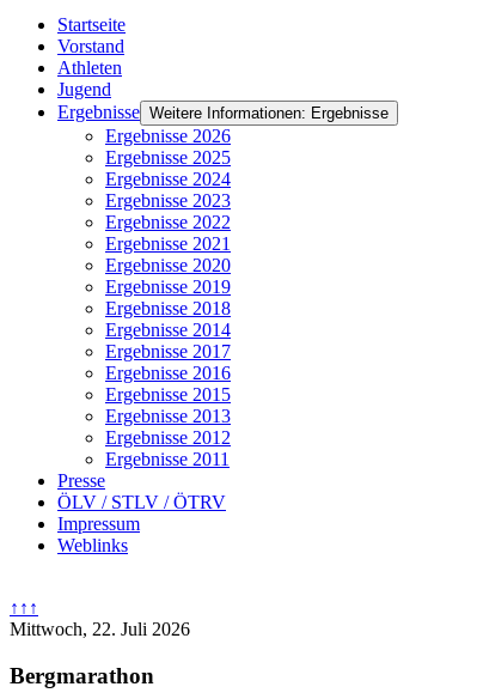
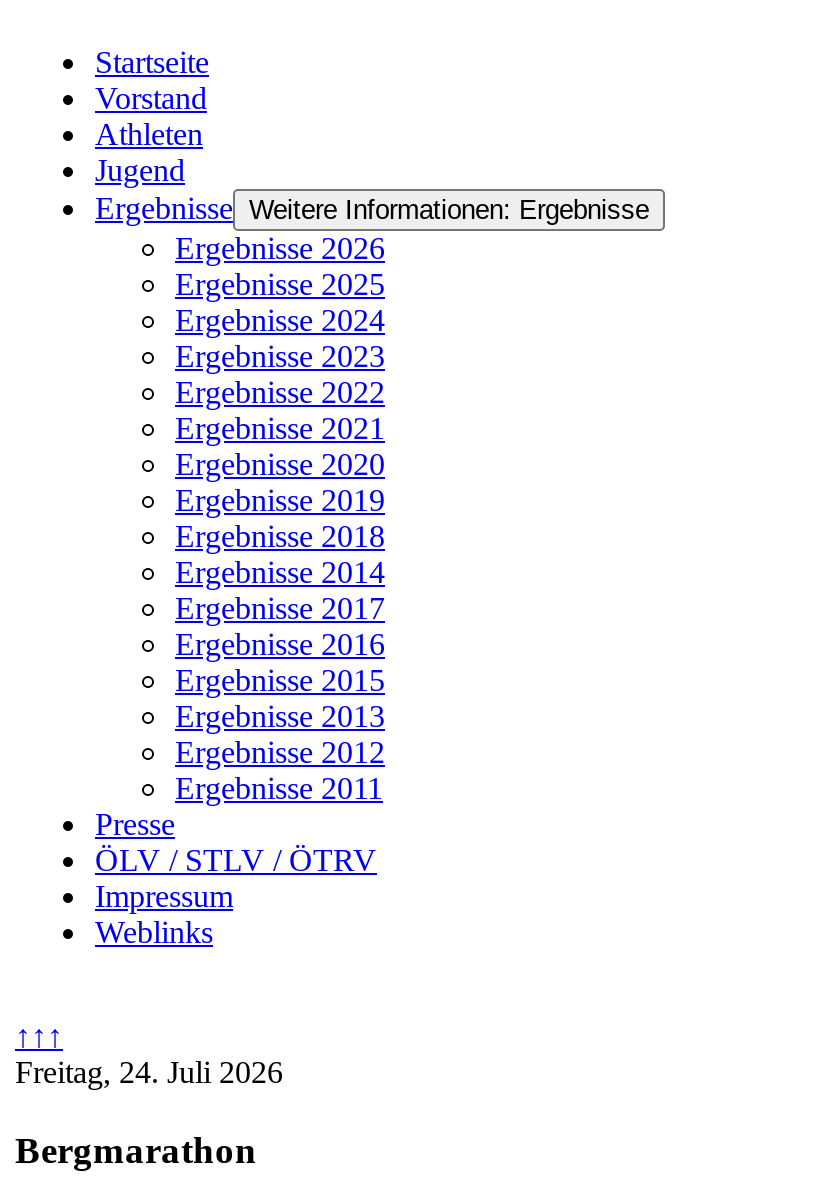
[10,619,190,639] Mittwoch, 22. Juli 2026 -> [15,1055,283,1089] Freitag, 24. Juli 2026

